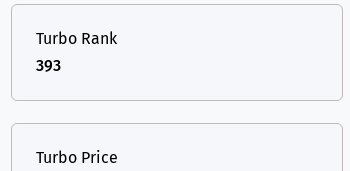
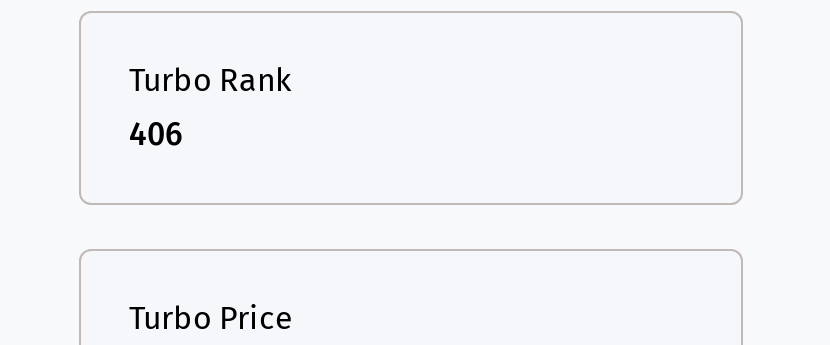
[36,56,61,75] 393 -> [129,114,183,152] 406

